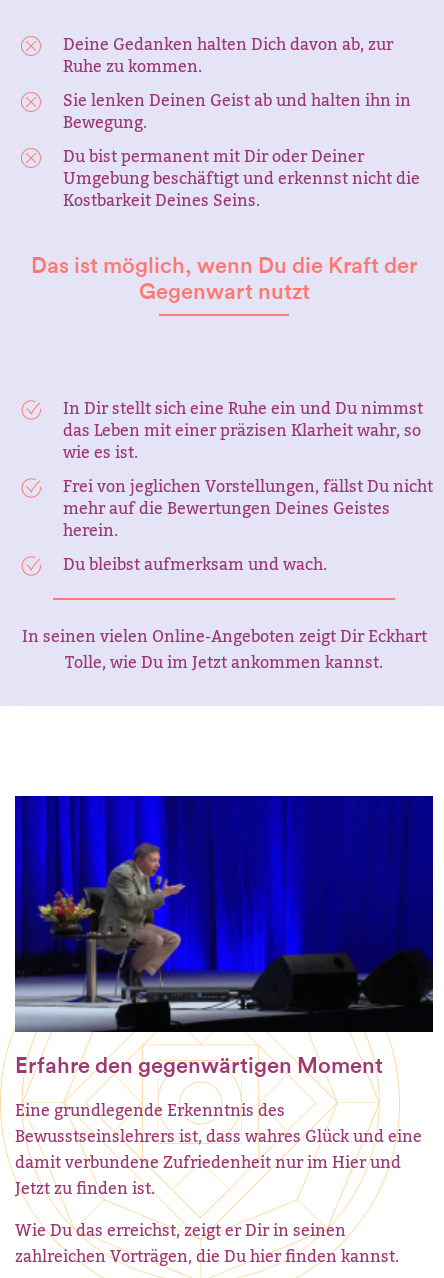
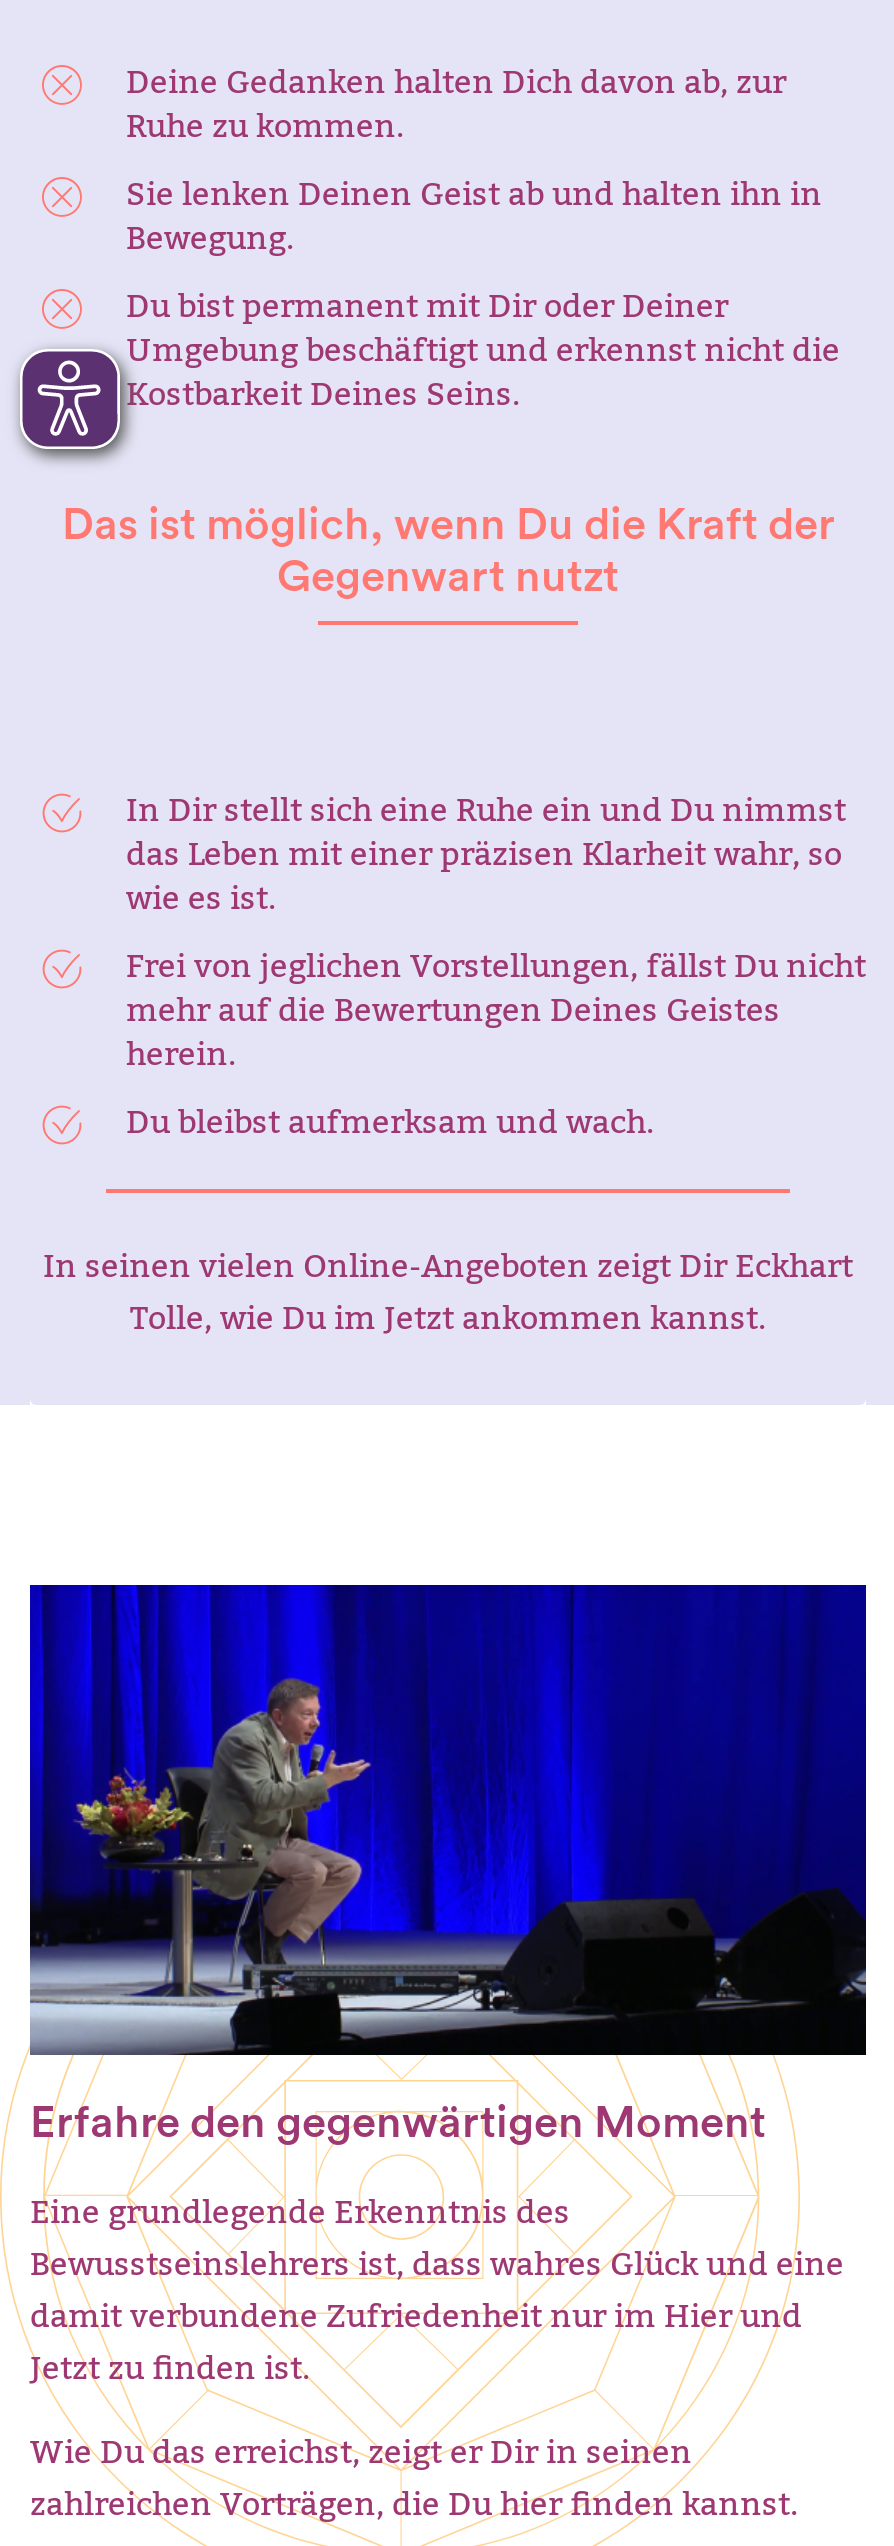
none -> [18,349,130,463] [image]

